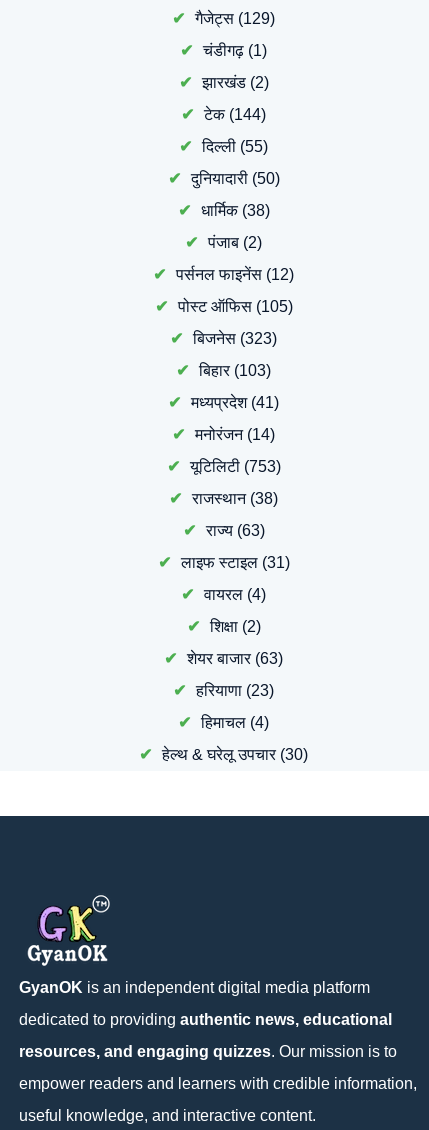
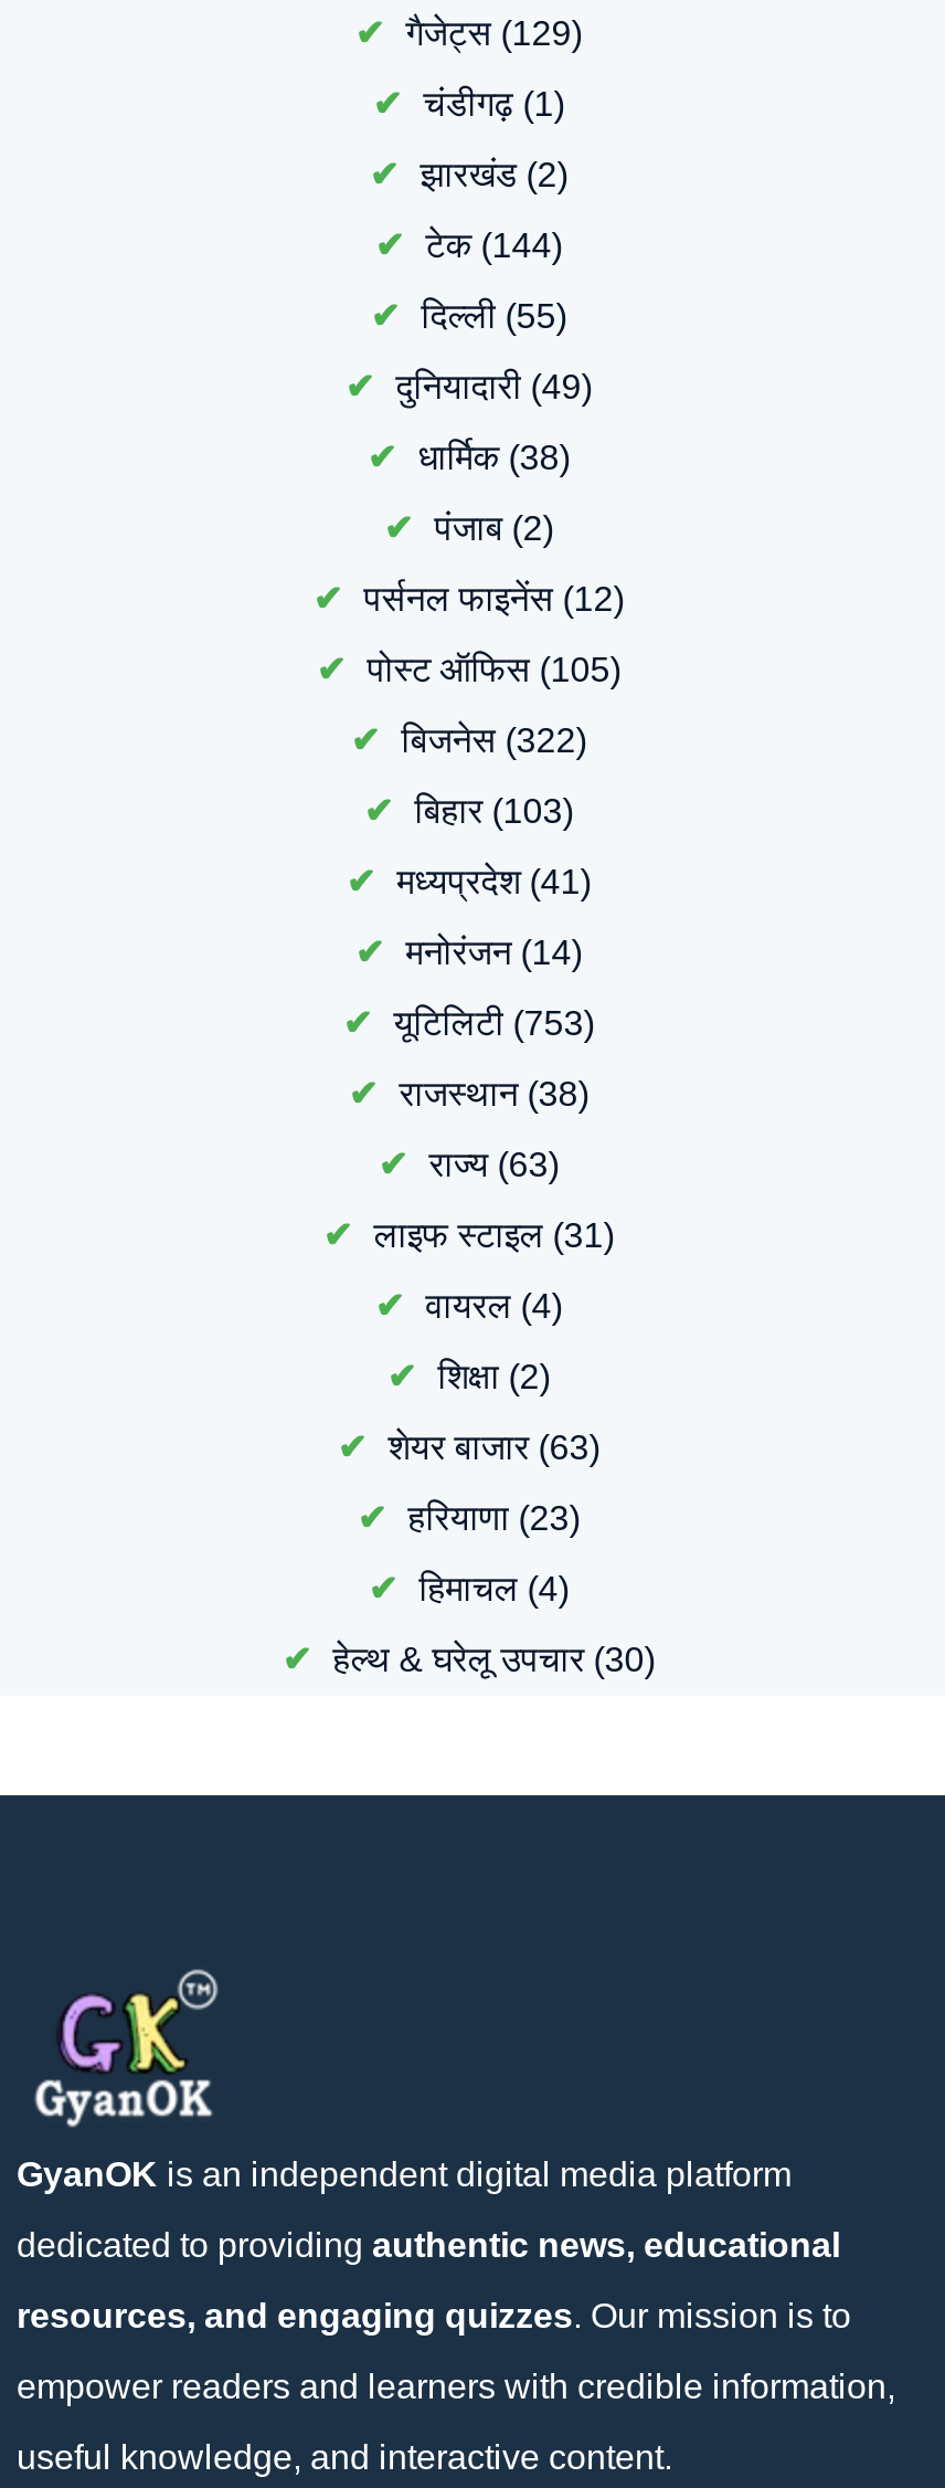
[191,170,280,187] दुनियादारी (50) -> [396,368,592,405] दुनियादारी (49)
[193,330,277,347] बिजनेस (323) -> [401,721,587,759] बिजनेस (322)

